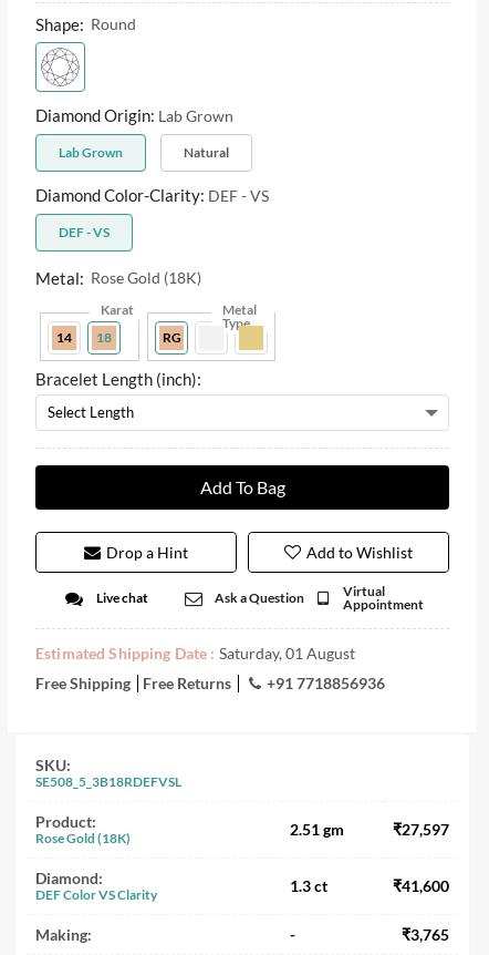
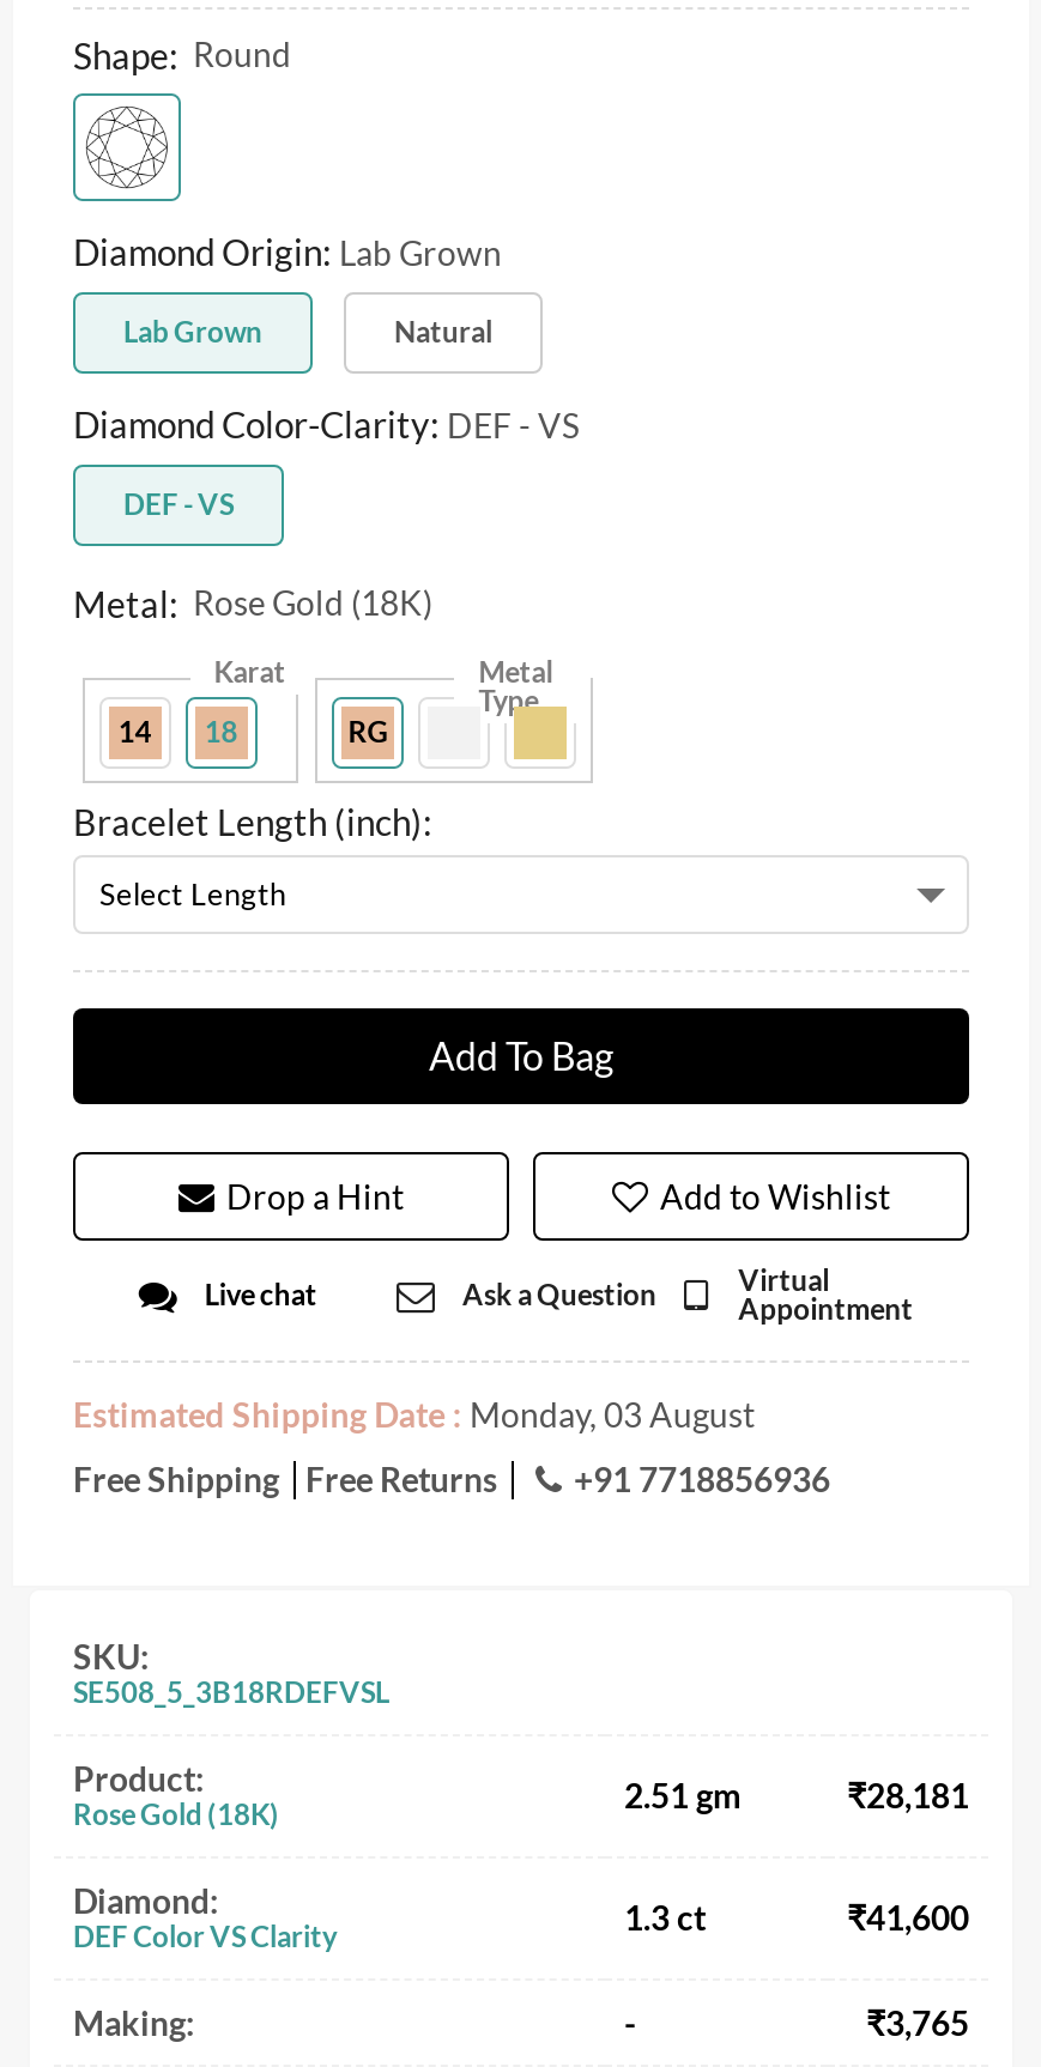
[35,644,355,663] Estimated Shipping Date : Saturday, 01 August -> [73,1394,755,1435] Estimated Shipping Date : Monday, 03 August
[393,820,449,839] ₹27,597 -> [847,1775,969,1816] ₹28,181

